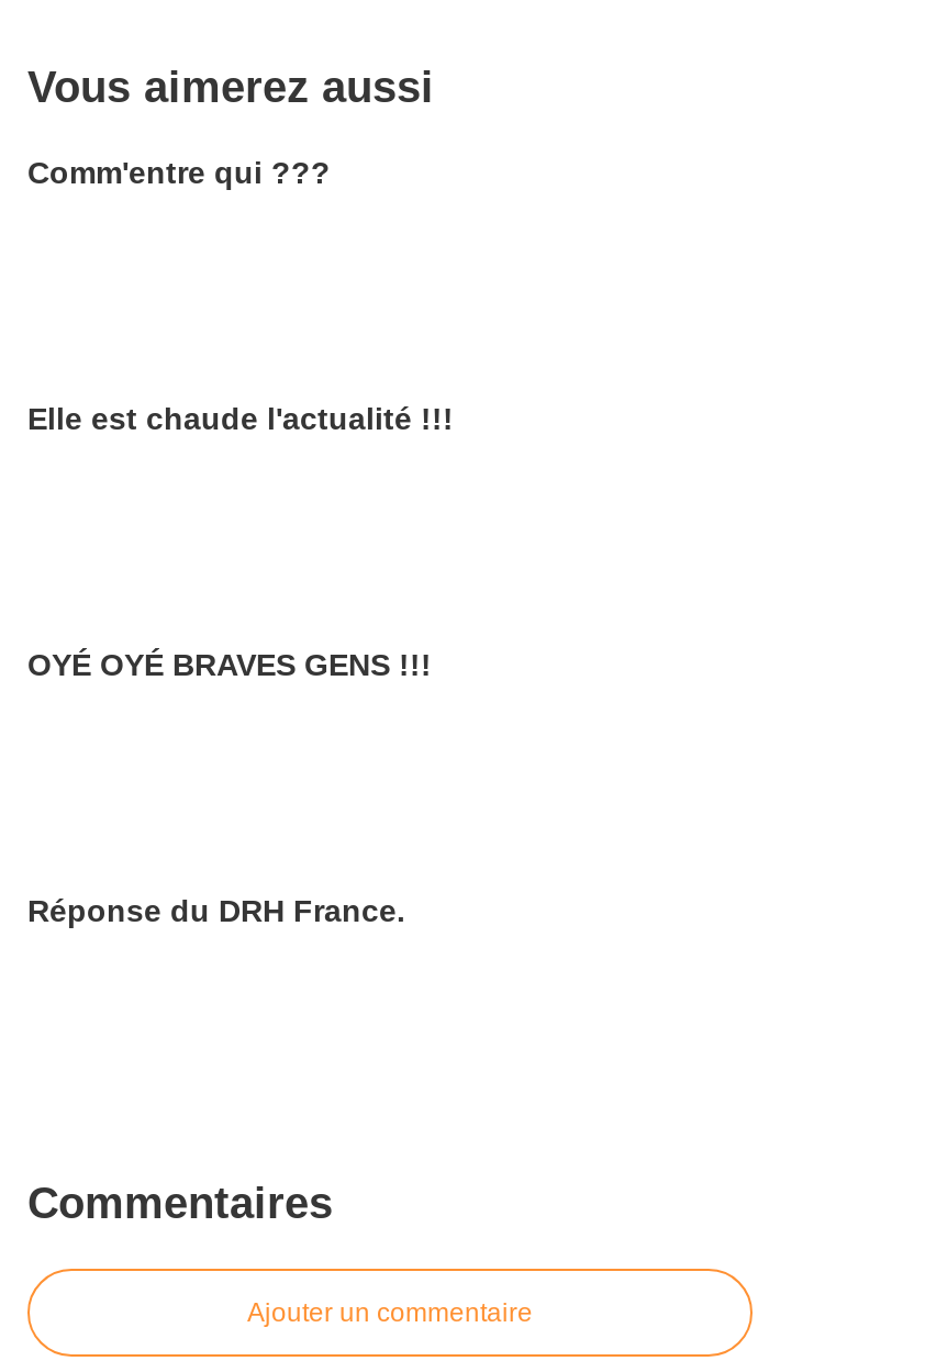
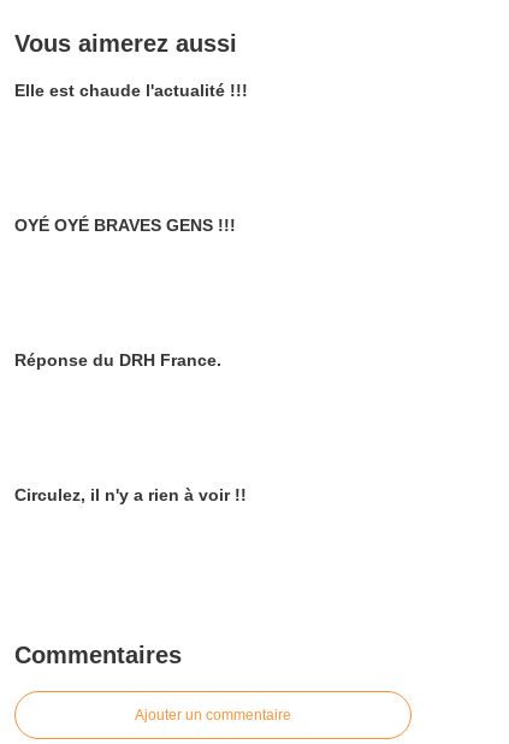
[27,155,331,190] Comm'entre qui ??? -> none
moved [27,401,454,928] -> [14,81,248,370]: Elle est chaude l'actualité !!! | OYÉ OYÉ BRAVES GENS !!! | Réponse du DRH France.
none -> [14,485,247,504] Circulez, il n'y a rien à voir !!

